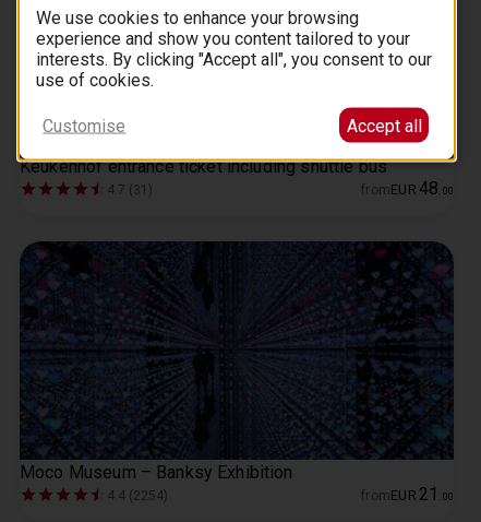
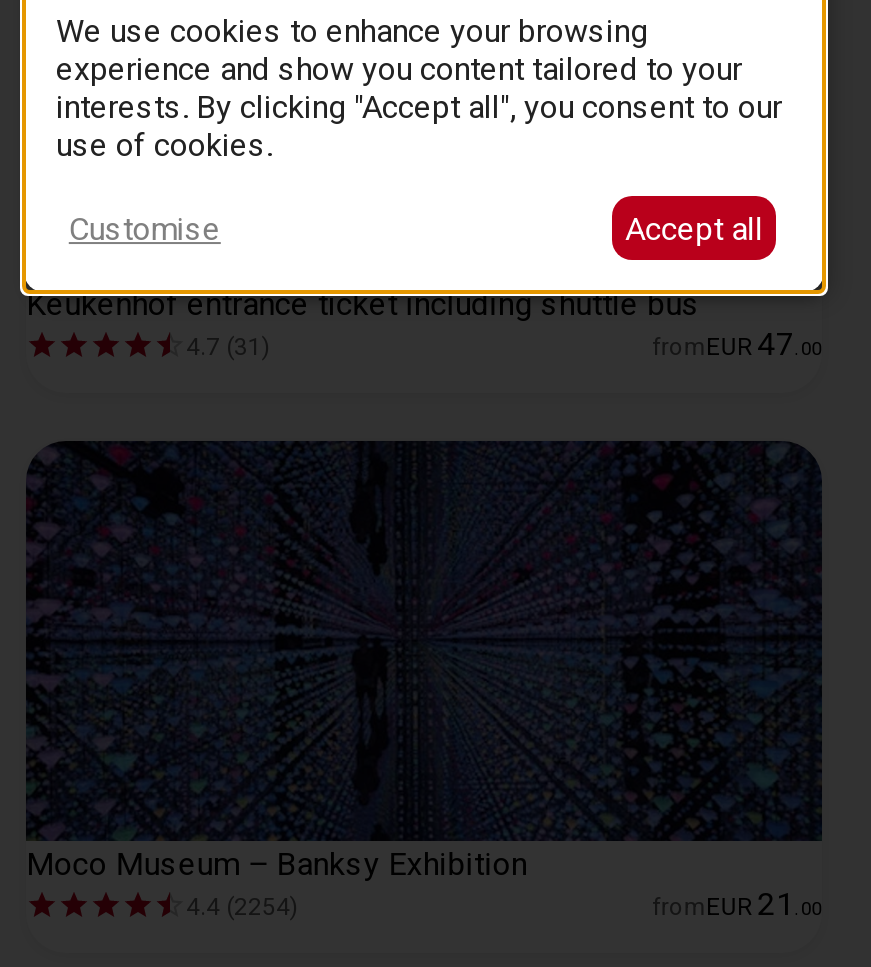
[361,178,454,199] fromEUR 48.00 -> [652,325,822,363] fromEUR 47.00

